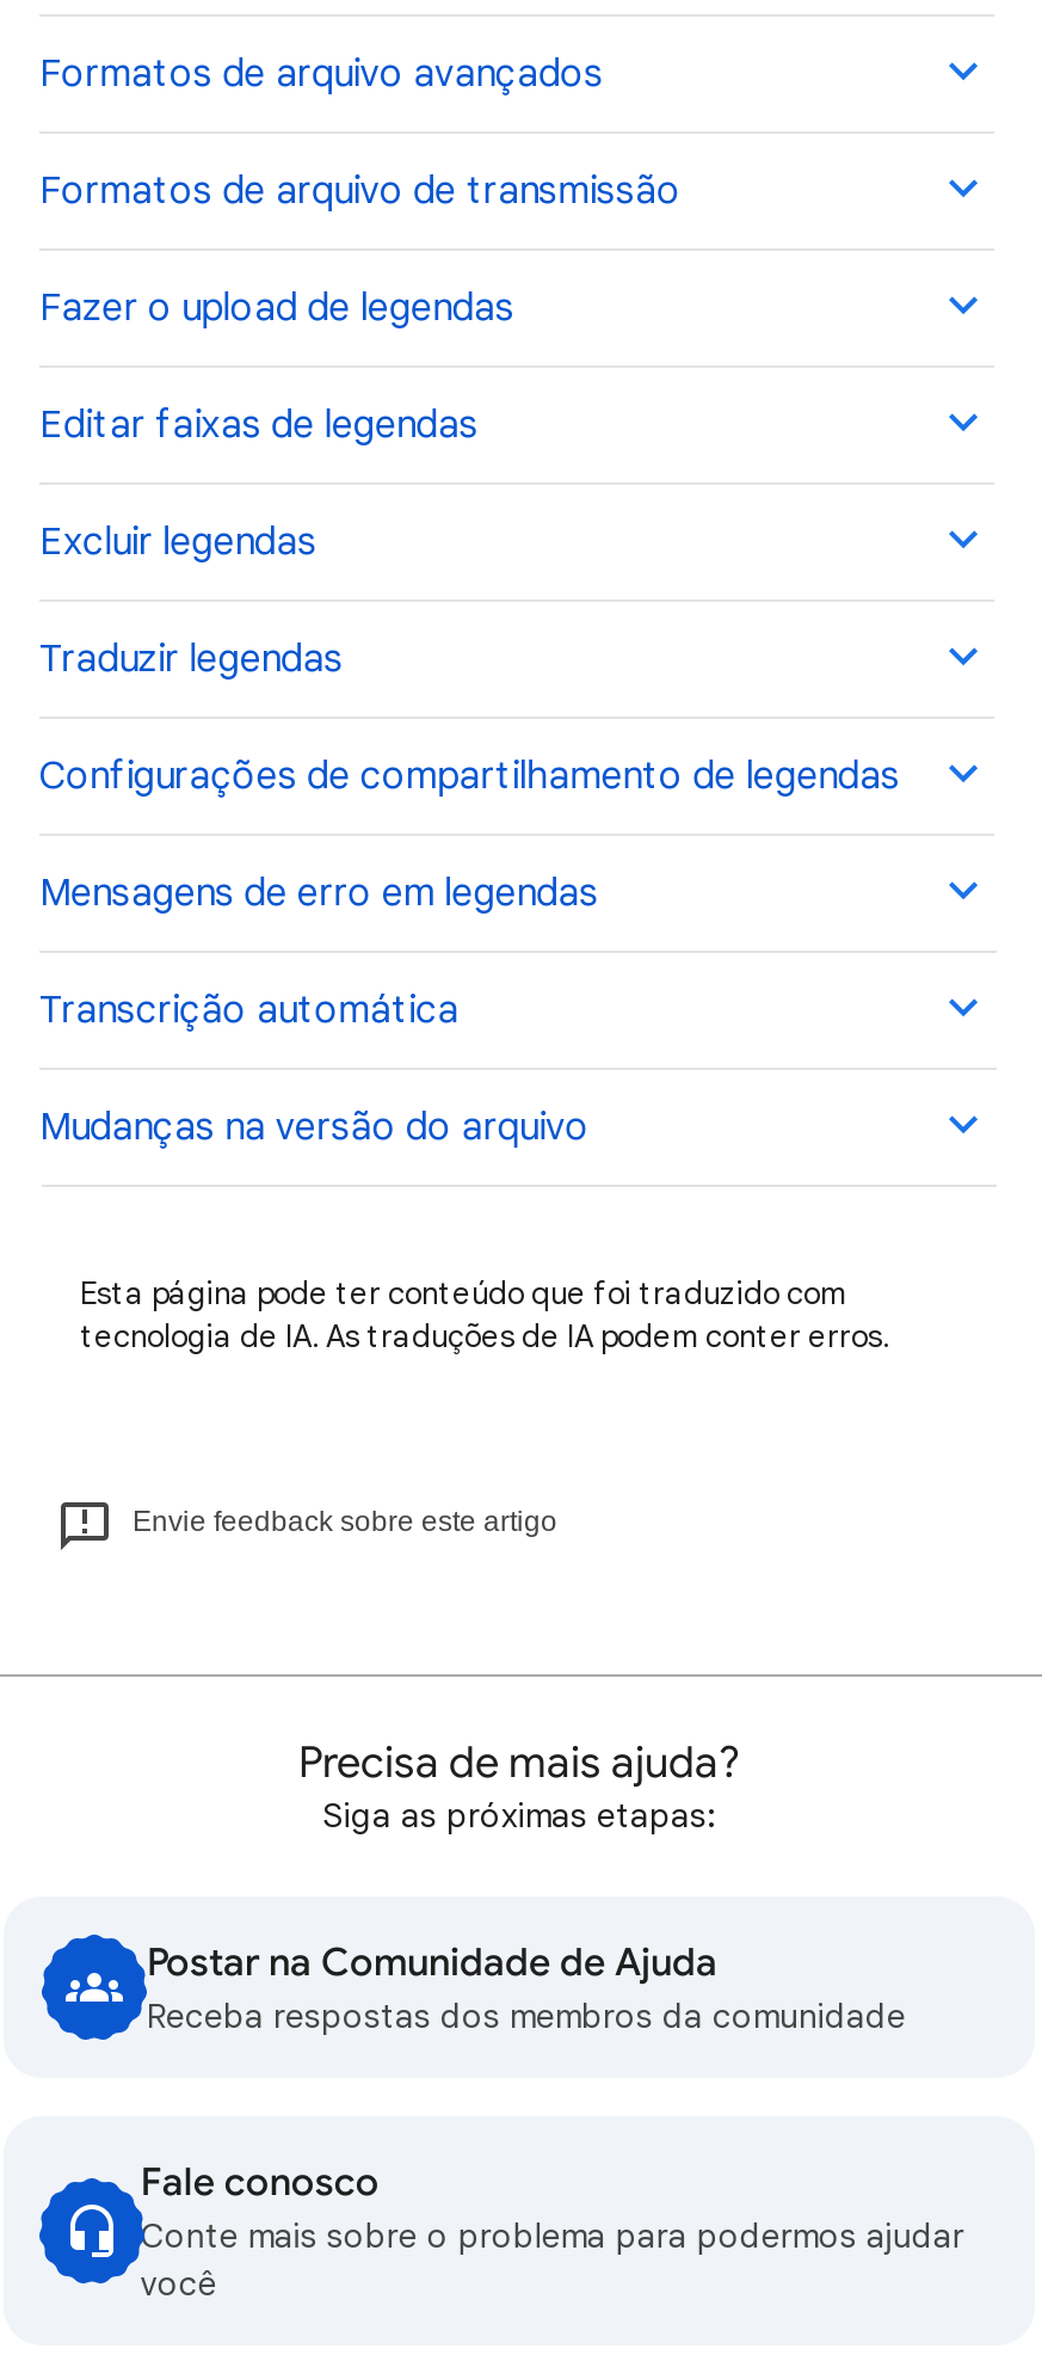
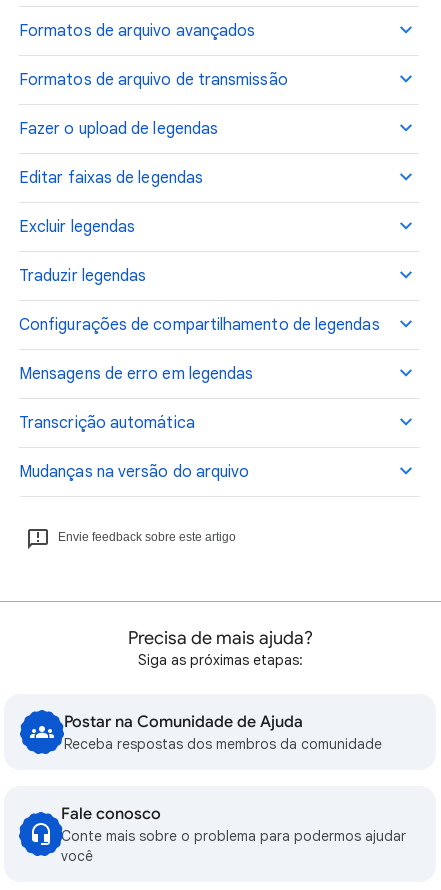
[80,1273,889,1357] Esta página pode ter conteúdo que foi traduzido com | tecnologia de IA. As traduções de IA podem conter erros. -> none

